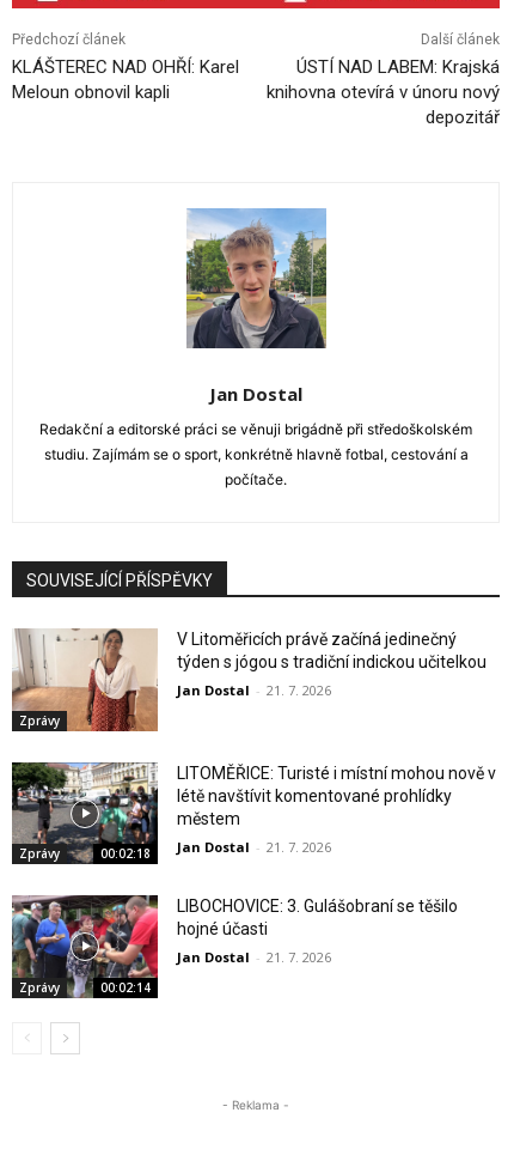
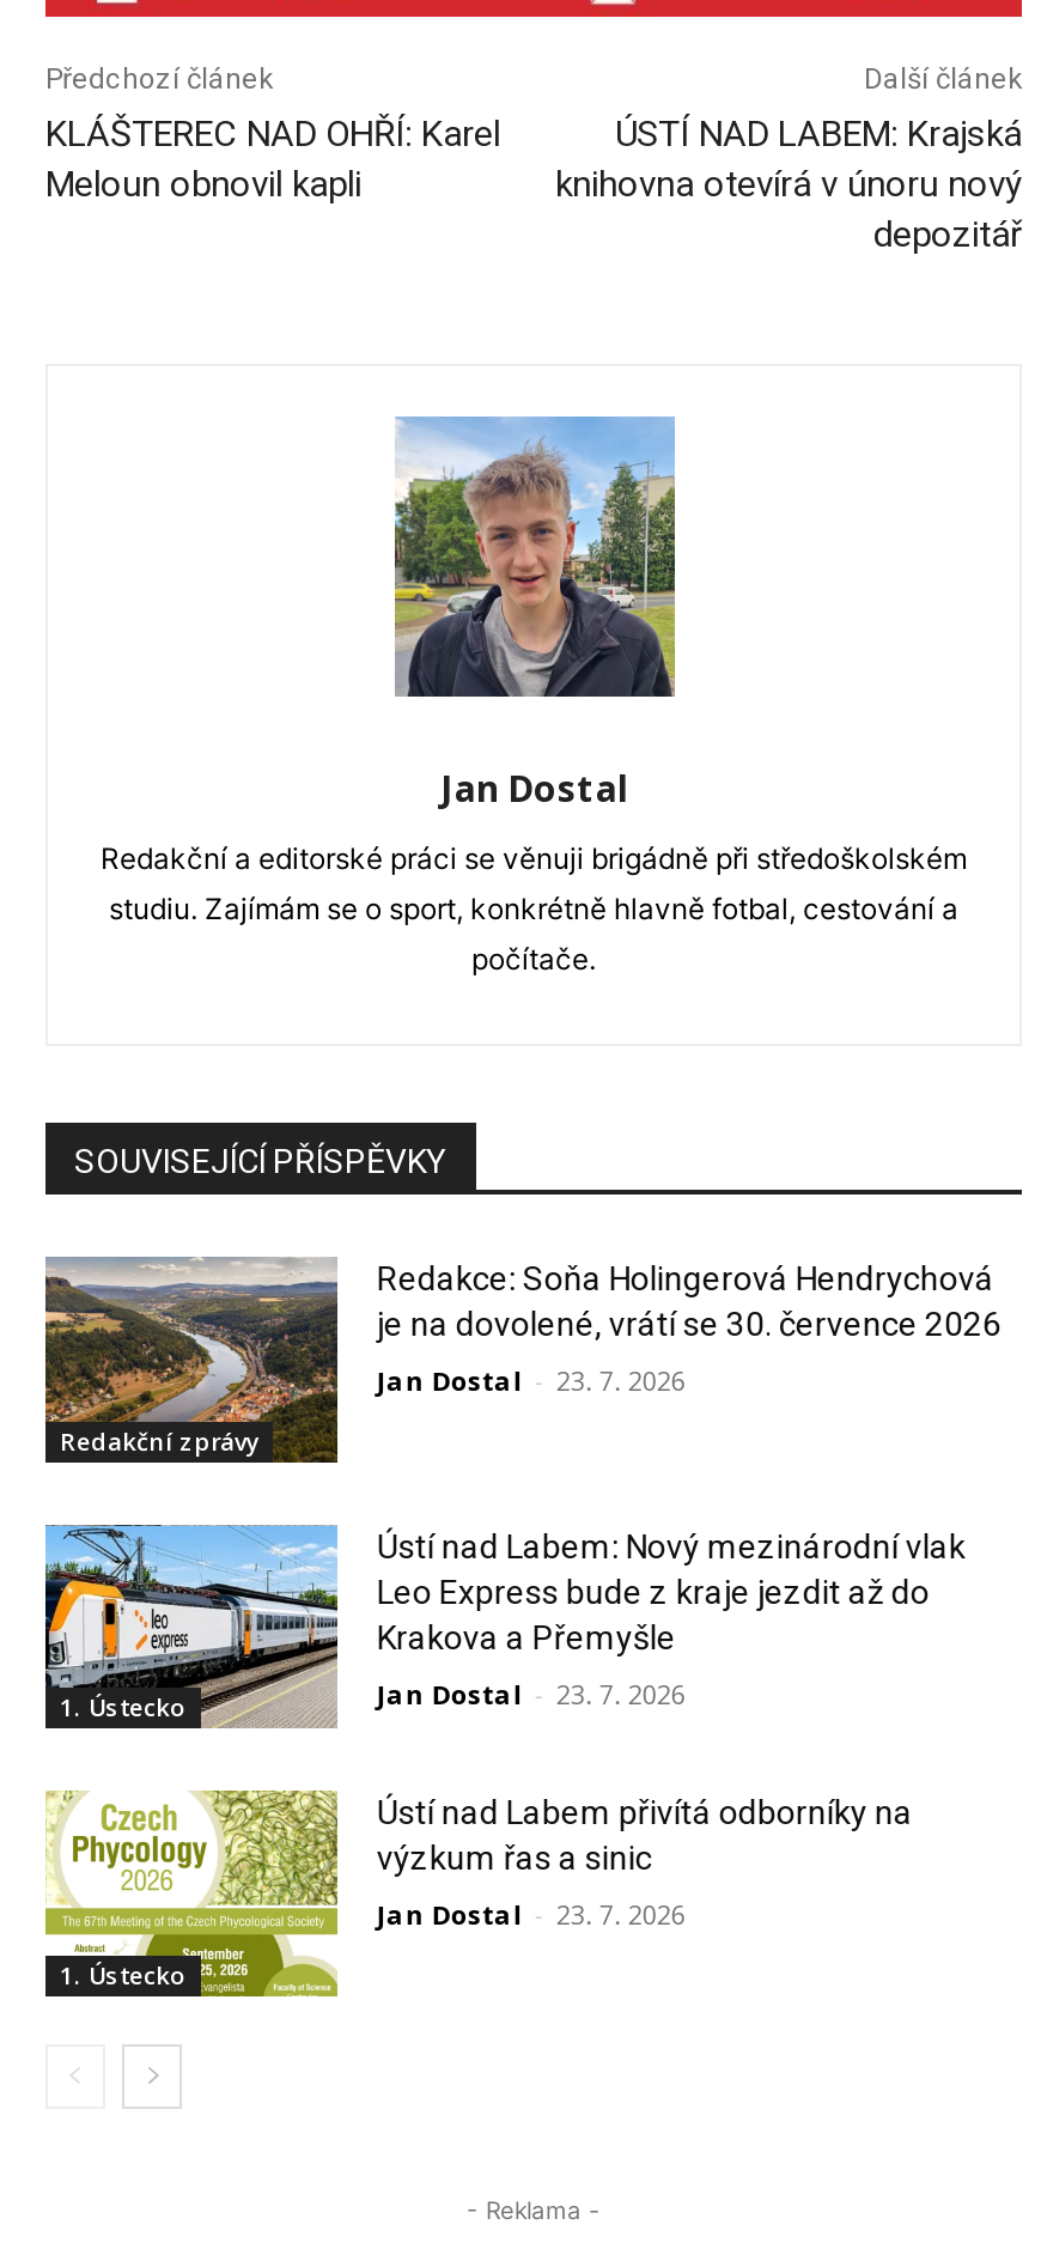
[12,628,159,732] [image] | Zprávy -> [43,1257,340,1465] [image] | Redakční zprávy
[177,630,487,672] V Litoměřicích právě začíná jedinečný | týden s jógou s tradiční indickou učitelkou -> [377,1259,1001,1343] Redakce: Soňa Holingerová Hendrychová | je na dovolené, vrátí se 30. července 2026
[177,681,332,699] Jan Dostal - 21. 7. 2026 -> [377,1362,685,1398] Jan Dostal - 23. 7. 2026
[11,761,159,862] [image] | Zprávy | 00:02:18 -> [43,1522,340,1725] [image] | 1. Ústecko
[177,763,497,828] LITOMĚŘICE: Turisté i místní mohou nově v | létě navštívit komentované prohlídky | městem -> [377,1527,965,1656] Ústí nad Labem: Nový mezinárodní vlak | Leo Express bude z kraje jezdit až do | Krakova a Přemyšle
[177,837,332,855] Jan Dostal - 21. 7. 2026 -> [377,1675,685,1711] Jan Dostal - 23. 7. 2026
[11,894,159,996] [image] | Zprávy | 00:02:14 -> [43,1788,340,1992] [image] | 1. Ústecko
[177,897,458,939] LIBOCHOVICE: 3. Gulášobraní se těšilo | hojné účasti -> [377,1794,913,1878] Ústí nad Labem přivítá odborníky na | výzkum řas a sinic
[177,948,332,966] Jan Dostal - 21. 7. 2026 -> [377,1897,685,1933] Jan Dostal - 23. 7. 2026

